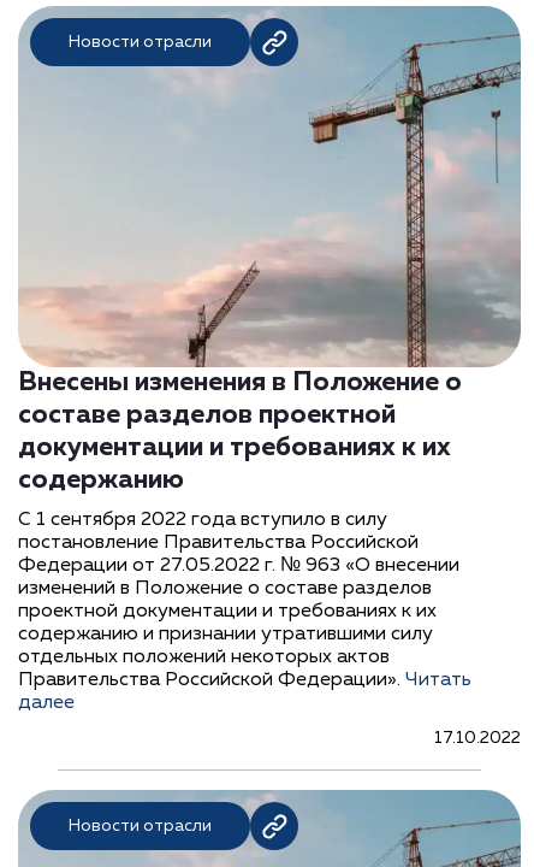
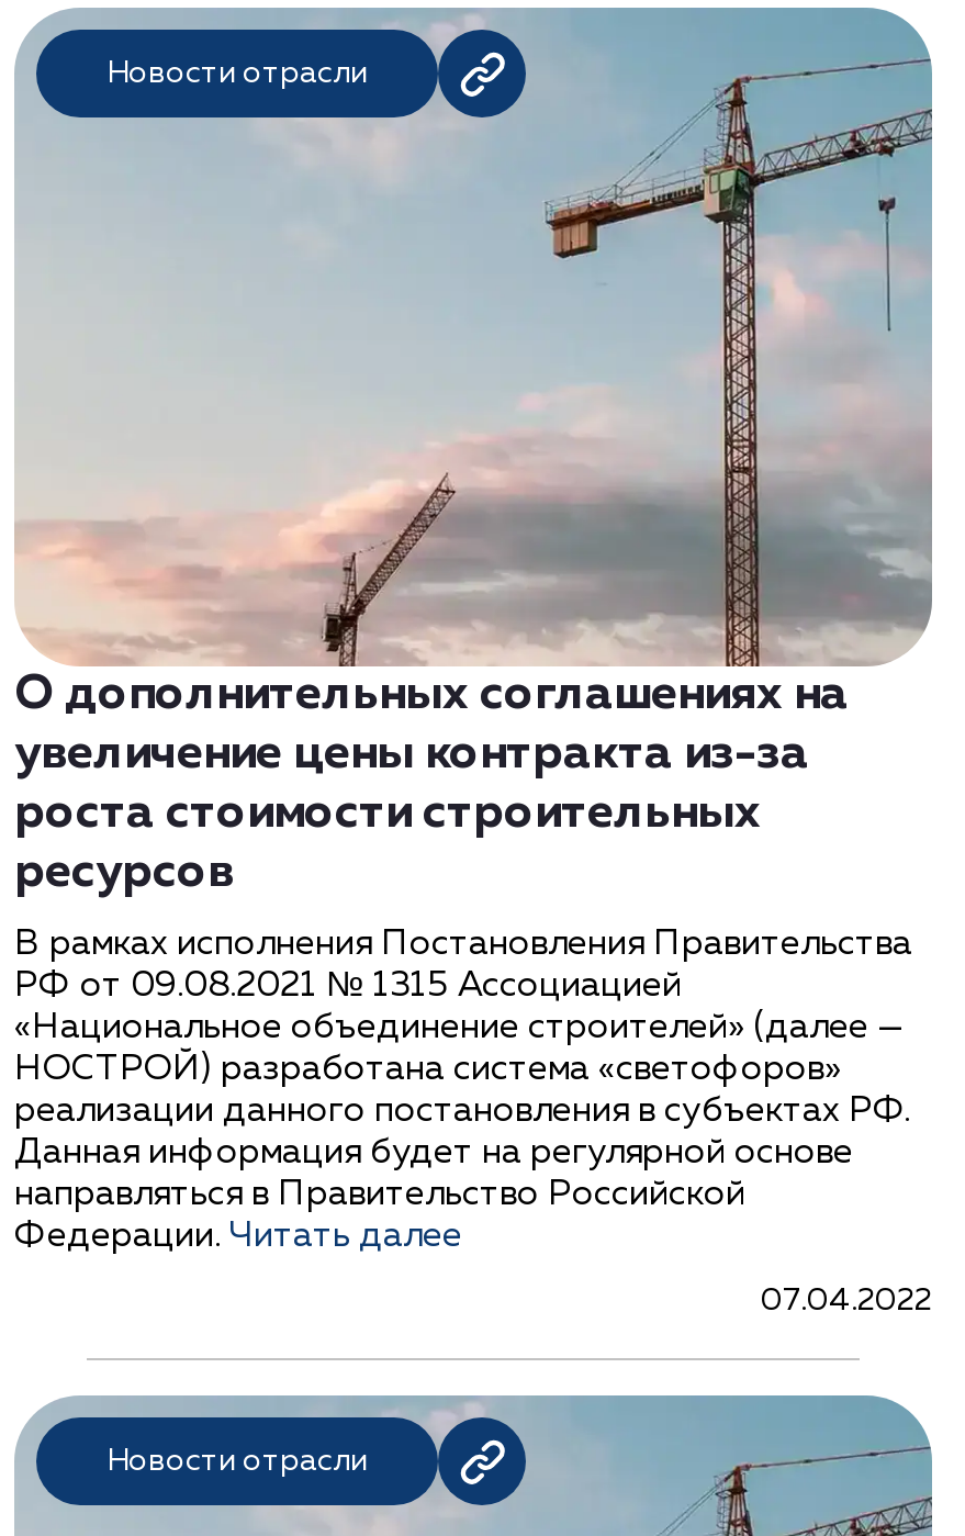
[18,370,462,494] Внесены изменения в Положение о | составе разделов проектной | документации и требованиях к их | содержанию -> [14,671,849,897] О дополнительных соглашениях на | увеличение цены контракта из-за | роста стоимости строительных | ресурсов
[18,511,471,713] С 1 сентября 2022 года вступило в силу | постановление Правительства Российской | Федерации от 27.05.2022 г. № 963 «О внесении | изменений в Положение о составе разделов | проектной документации и требованиях к их | содержанию и признании утратившими силу | отдельных положений некоторых актов | Правительства Российской Федерации». Читать | далее -> [14,928,912,1255] В рамках исполнения Постановления Правительства | РФ от 09.08.2021 № 1315 Ассоциацией | «Национальное объединение строителей» (далее — | НОСТРОЙ) разработана система «светофоров» | реализации данного постановления в субъектах РФ. | Данная информация будет на регулярной основе | направляться в Правительство Российской | Федерации. Читать далее
[434,730,521,747] 17.10.2022 -> [761,1286,932,1316] 07.04.2022

